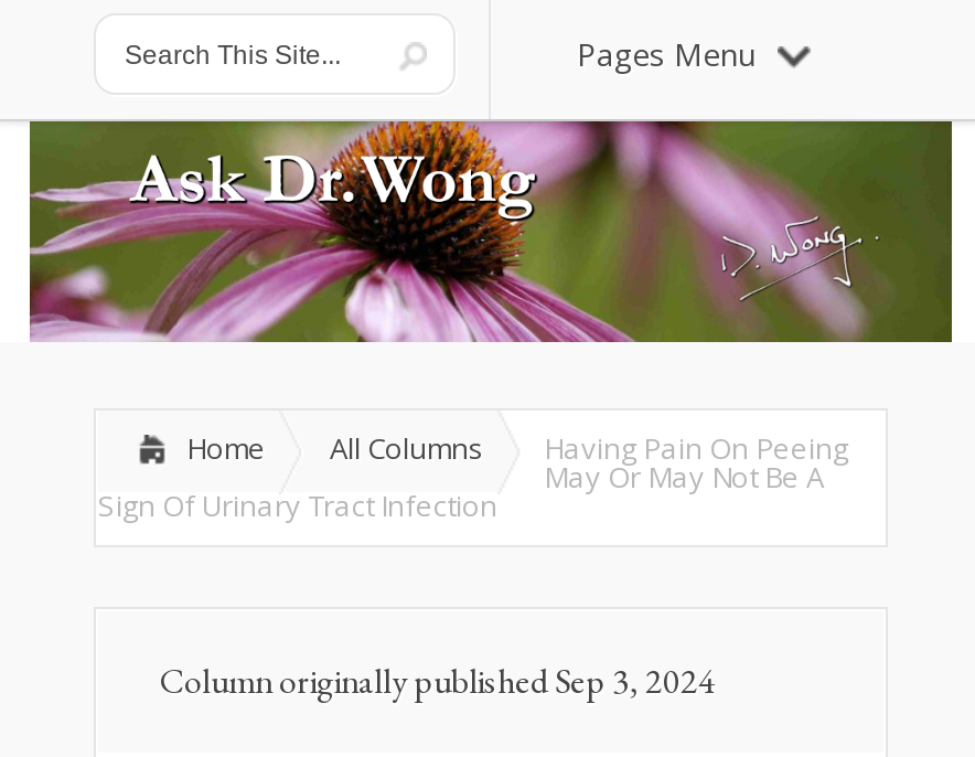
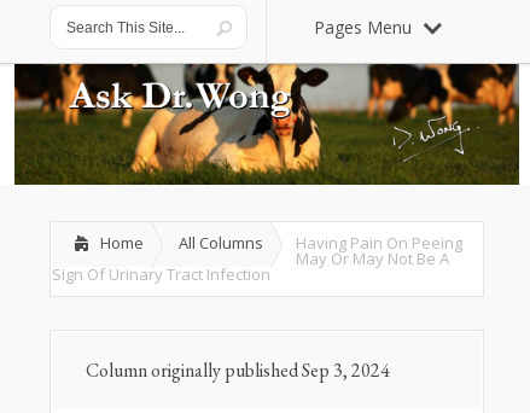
[28,119,952,344] [image] -> [13,63,519,186] [image]

